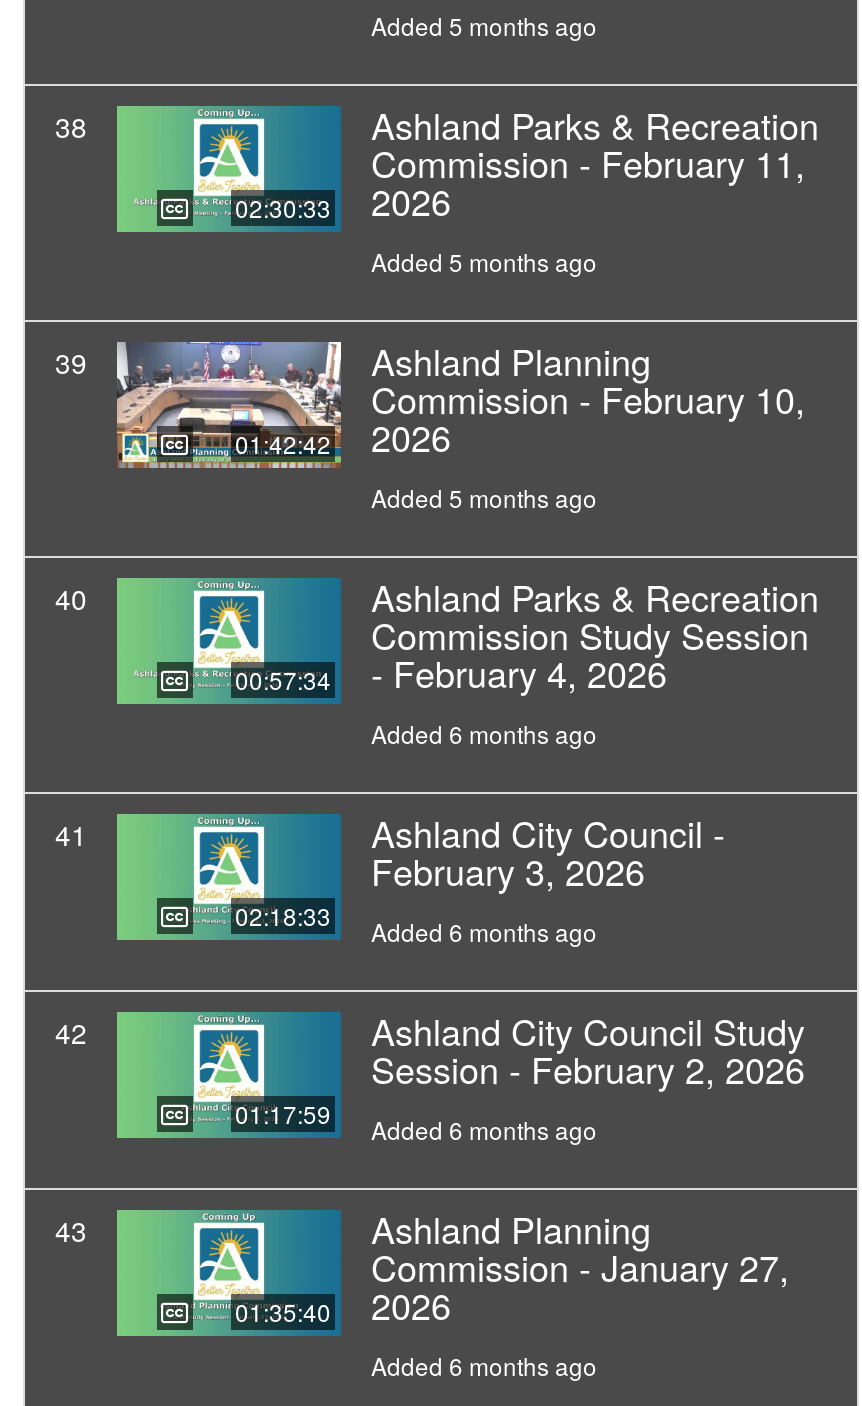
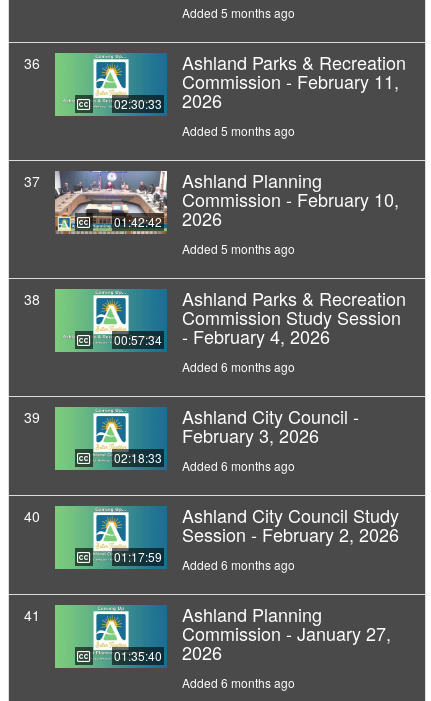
[55,107,87,147] 38 -> [24,53,40,73] 36
[55,343,87,383] 39 -> [24,171,40,191] 37
[55,579,87,619] 40 -> [24,289,40,309] 38
[55,815,87,855] 41 -> [24,407,40,427] 39
[55,1013,87,1053] 42 -> [24,506,40,526] 40
[55,1211,87,1251] 43 -> [24,605,40,625] 41

